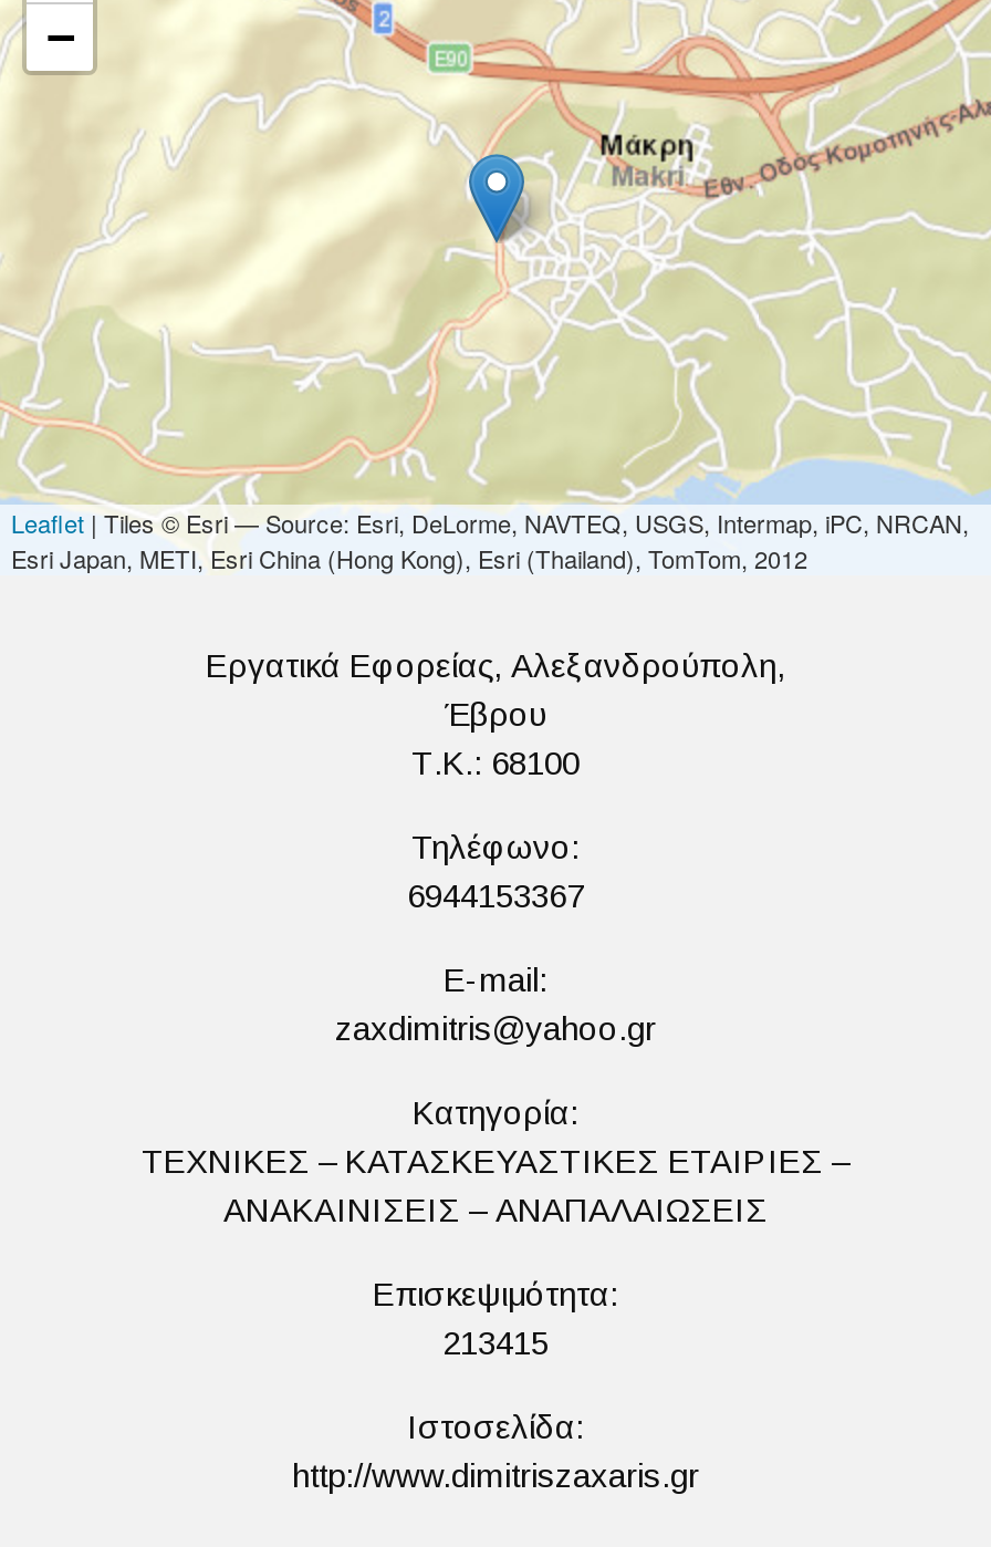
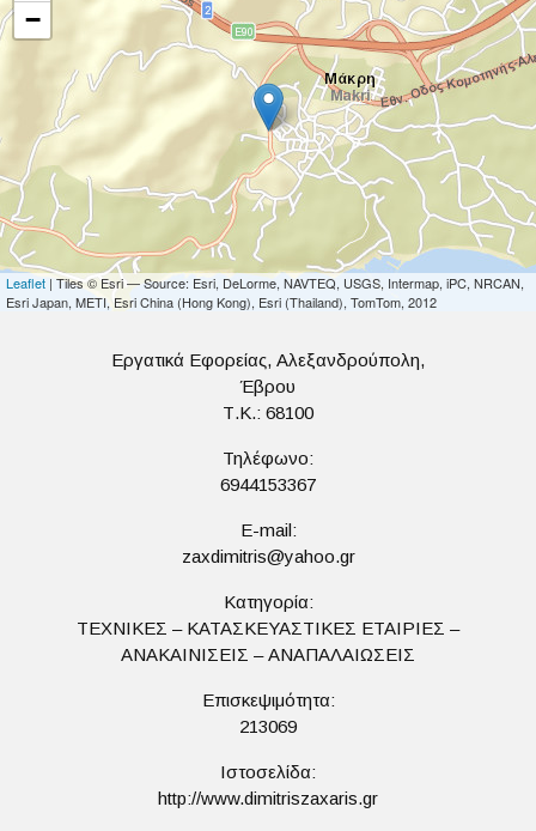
[442,1323,549,1361] 213415 -> [239,716,297,736] 213069

